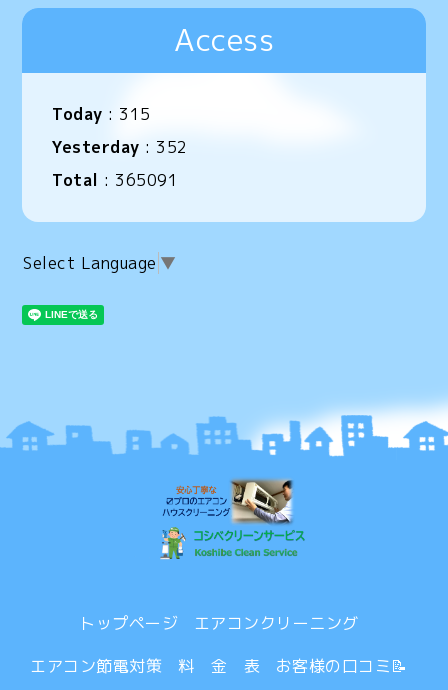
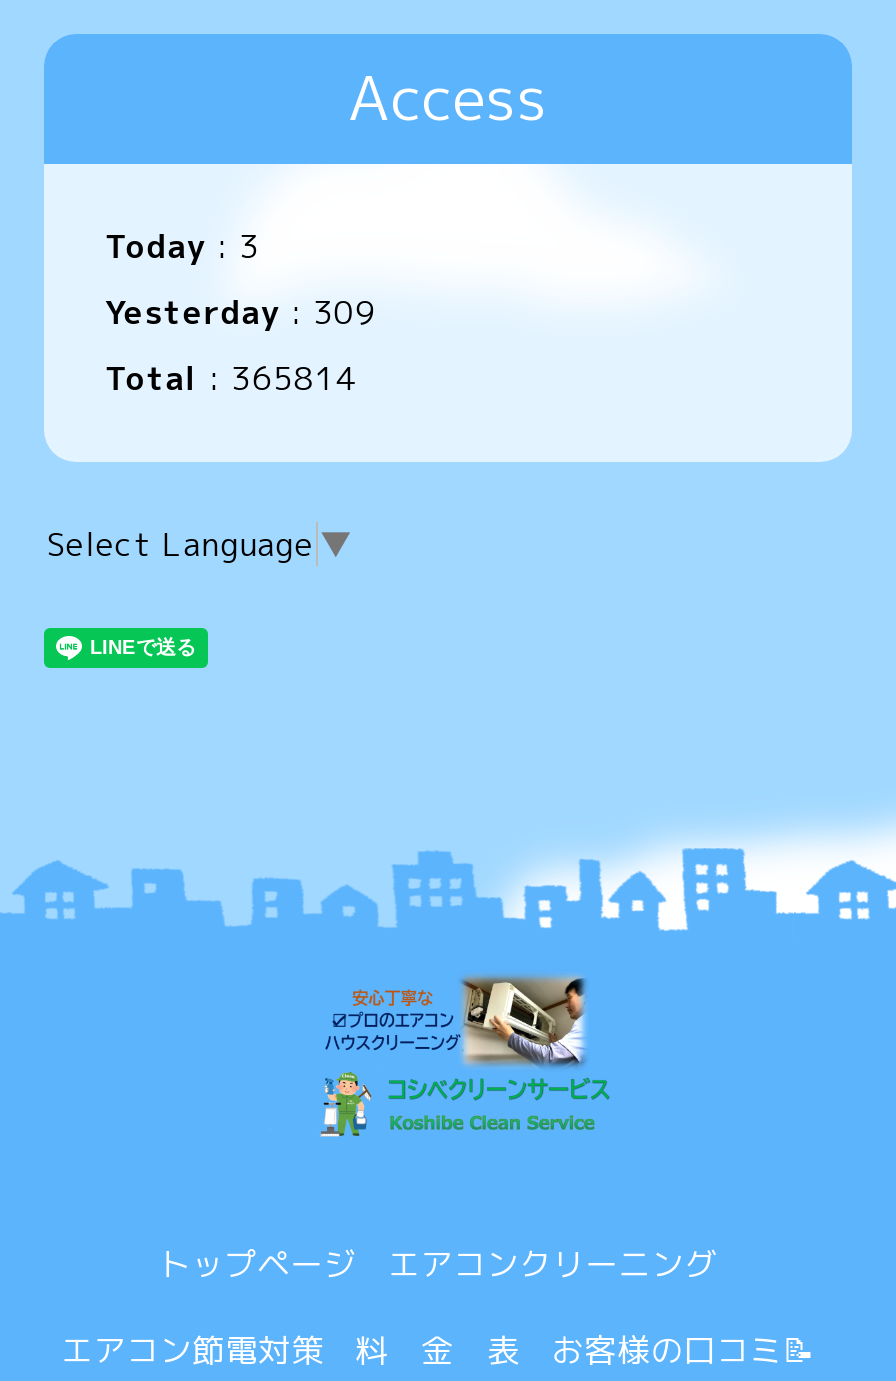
[52,103,151,125] Today: 315 -> [105,224,260,268] Today: 3
[52,136,188,158] Yesterday: 352 -> [105,290,376,334] Yesterday: 309
[52,169,178,191] Total: 365091 -> [105,356,357,400] Total: 365814

